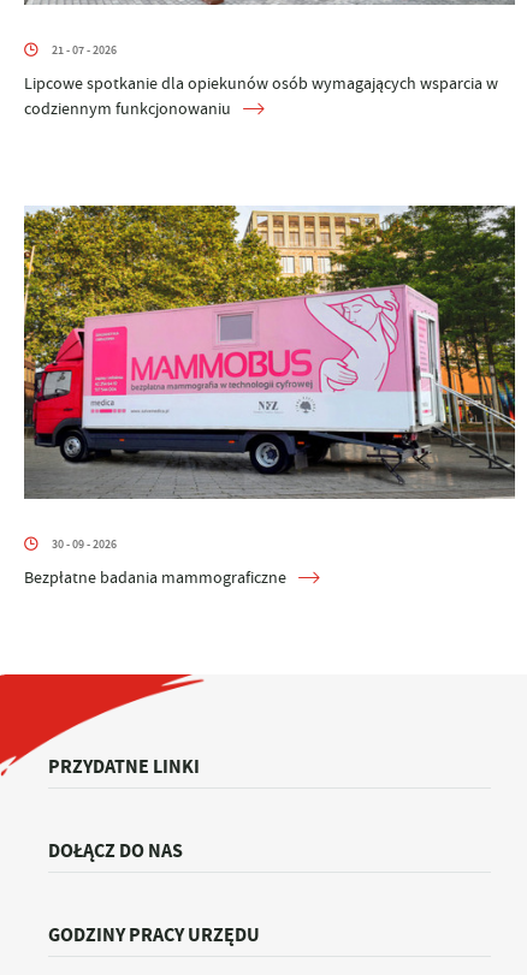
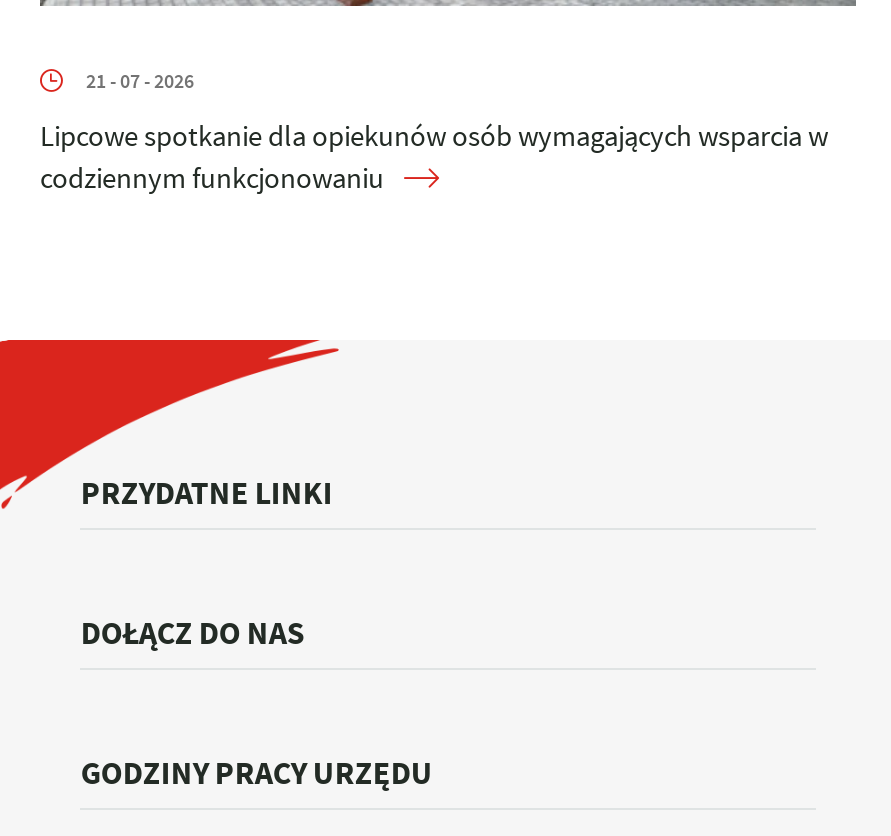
[23,204,516,588] [image] | 30 - 09 - 2026 | Bezpłatne badania mammograficzne -> none

